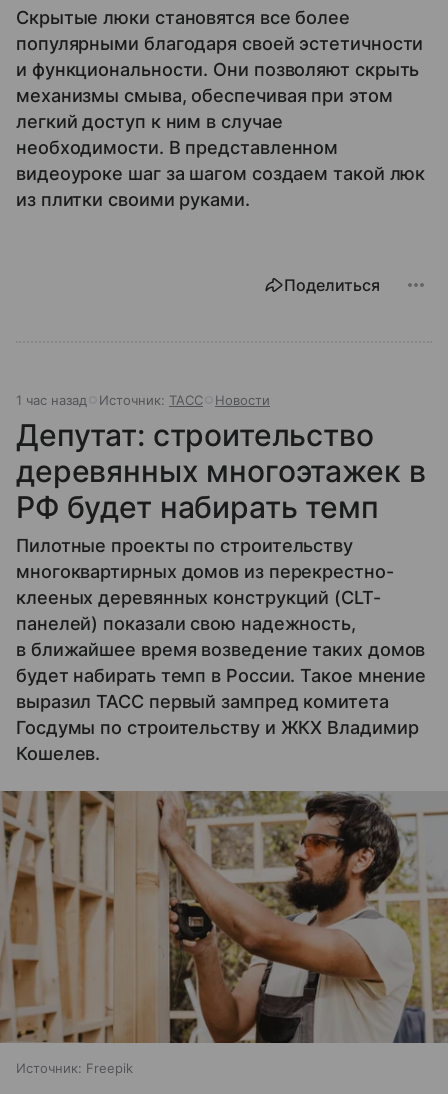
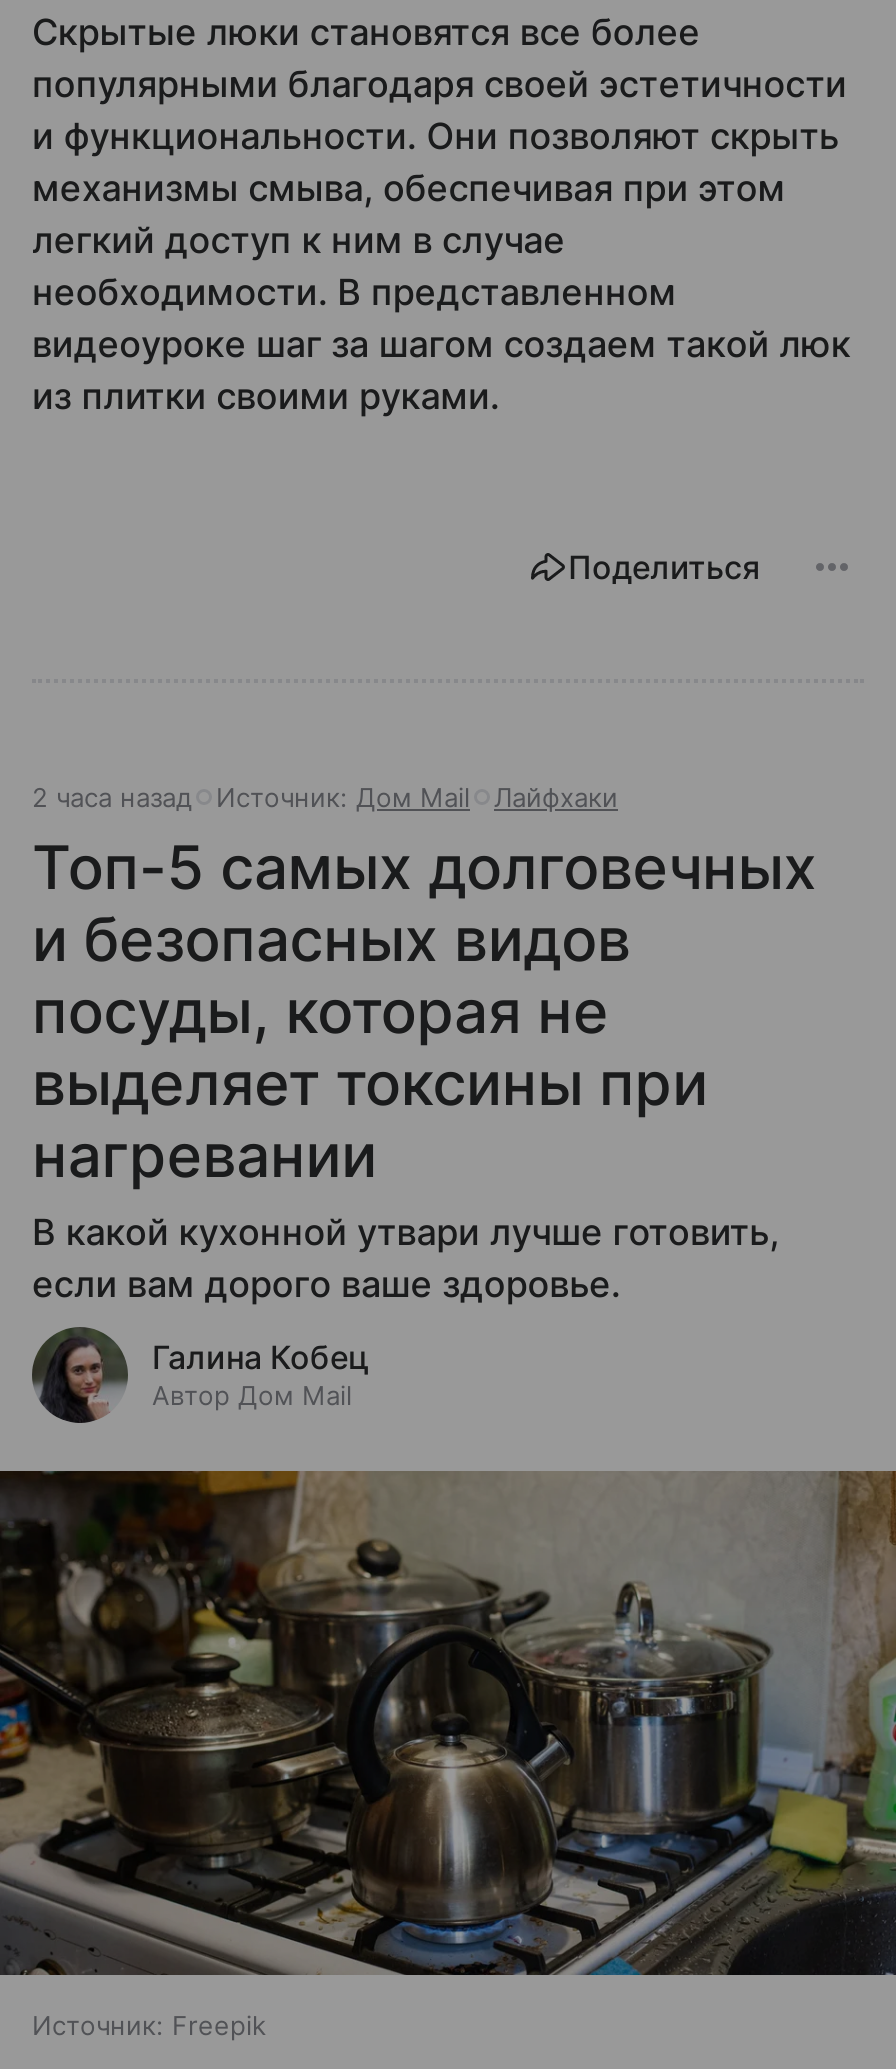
[16,392,426,764] 1 час назад | Источник: ТАСС | Новости | Депутат: строительство | деревянных многоэтажек в | РФ будет набирать темп | Пилотные проекты по строительству | многоквартирных домов из перекрестно- | клееных деревянных конструкций (CLT- | панелей) показали свою надежность, | в ближайшее время возведение таких домов | будет набирать темп в России. Такое мнение | выразил ТАСС первый зампред комитета | Госдумы по строительству и ЖКХ Владимир | Кошелев. -> [32,781,817,1411] 2 часа назад | Источник: Дом Mail | Лайфхаки | Топ-5 самых долговечных | и безопасных видов | посуды, которая не | выделяет токсины при | нагревании | В какой кухонной утвари лучше готовить, | если вам дорого ваше здоровье. | Галина Кобец | Автор Дом Mail
[3,790,445,1044] [image] -> [6,1469,890,1977] [image]

